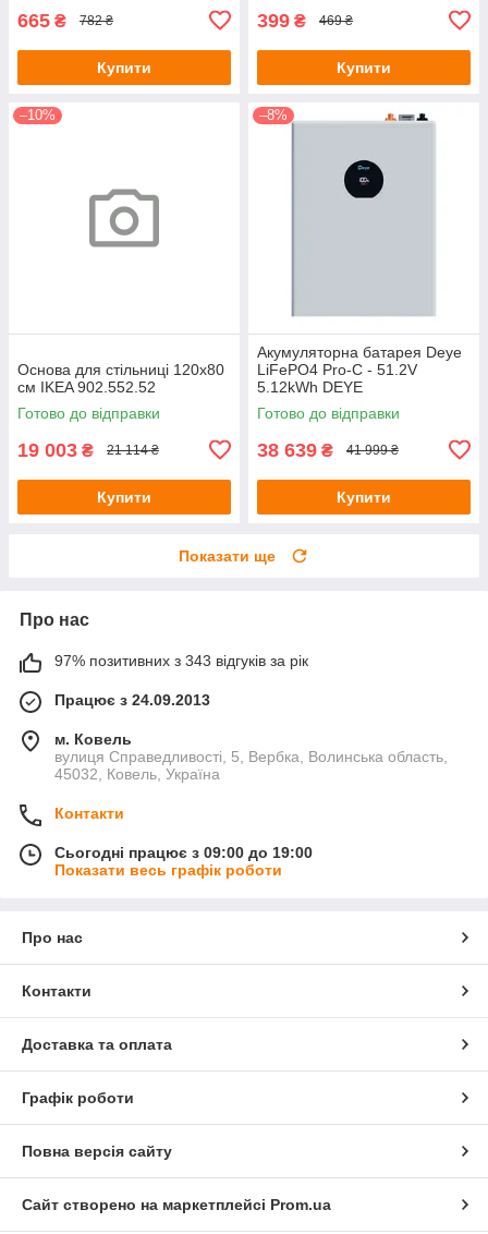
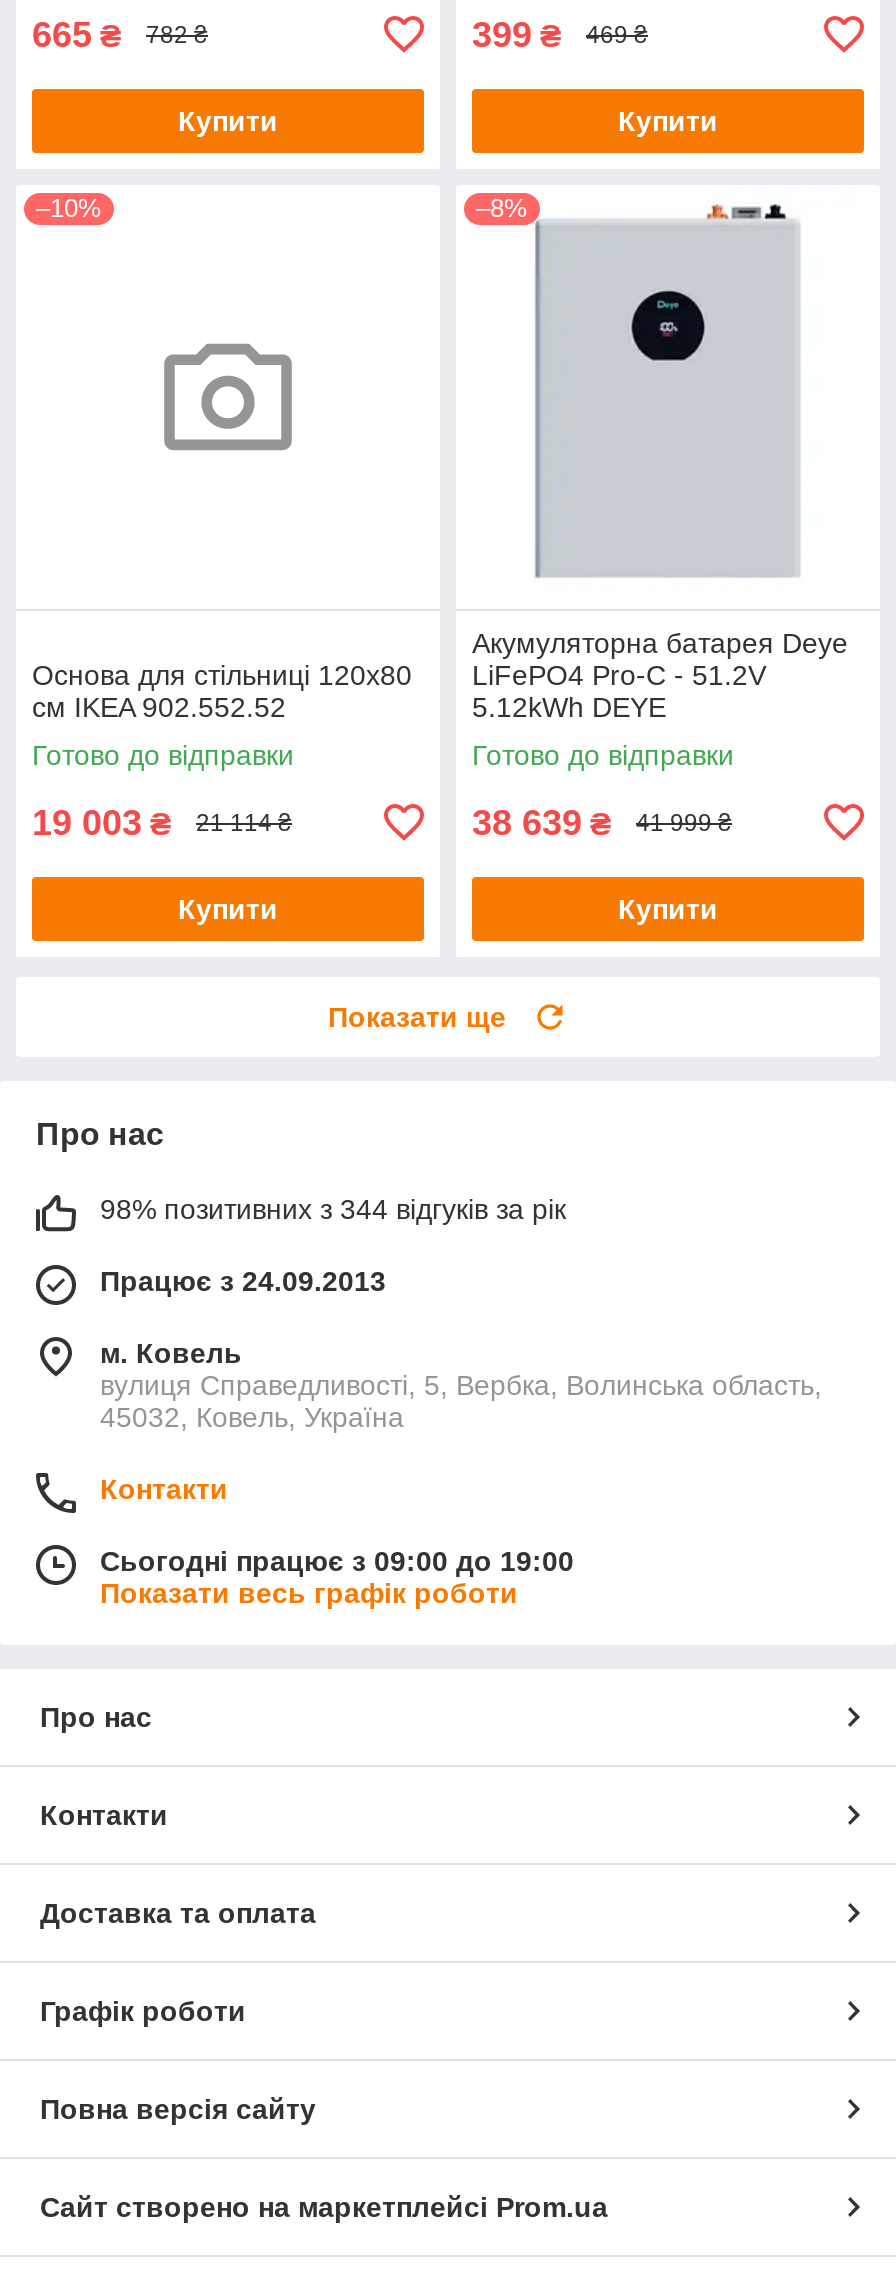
[54,652,308,669] 97% позитивних з 343 відгуків за рік -> [100,1193,566,1225] 98% позитивних з 344 відгуків за рік

